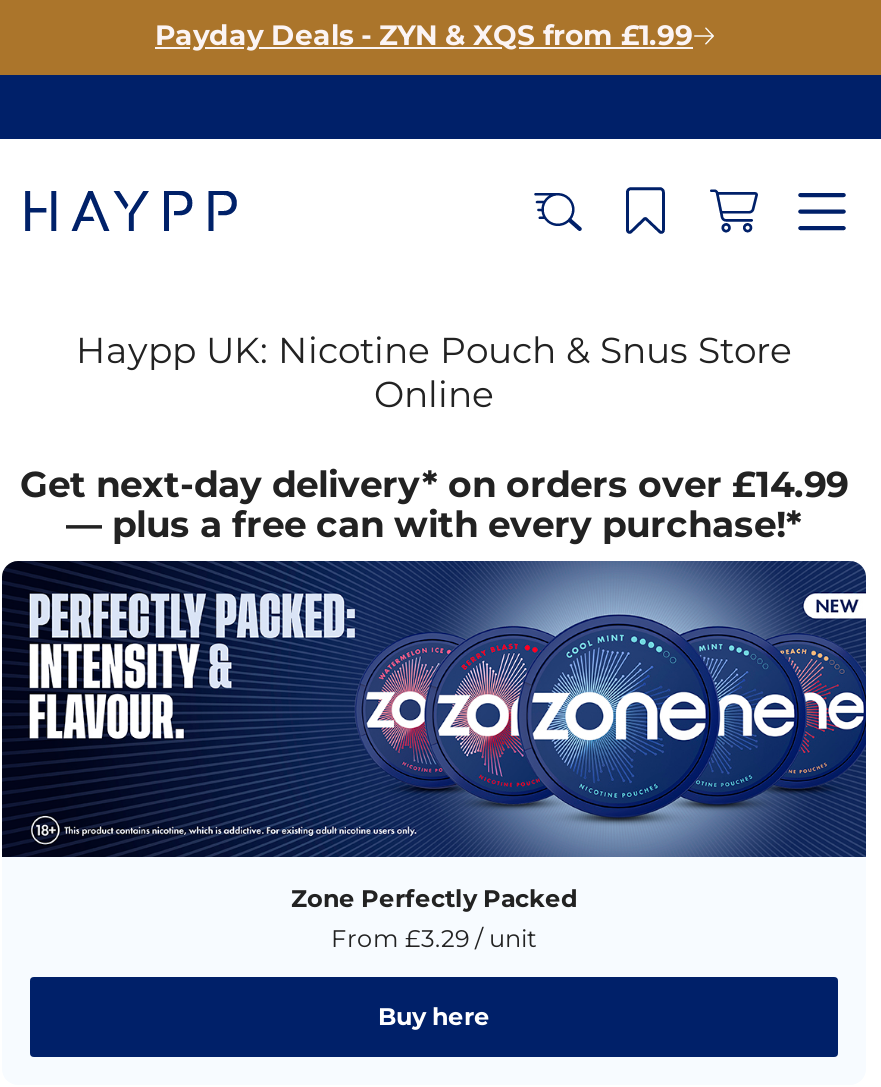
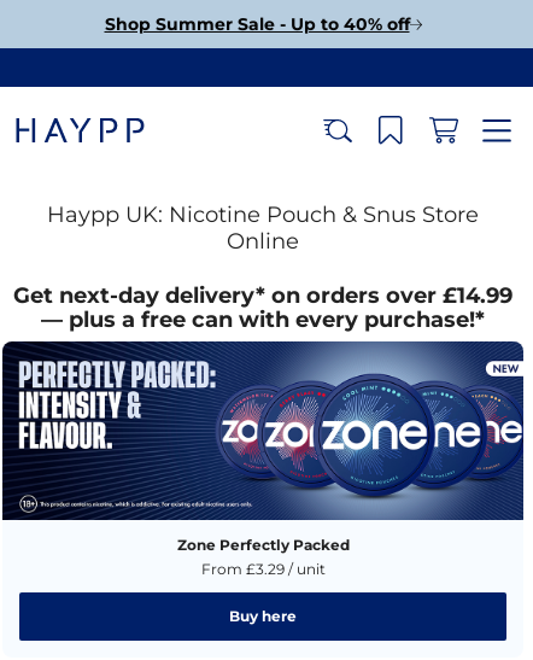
[155,17,693,53] Payday Deals - ZYN & XQS from £1.99 -> [104,13,409,35] Shop Summer Sale - Up to 40% off

